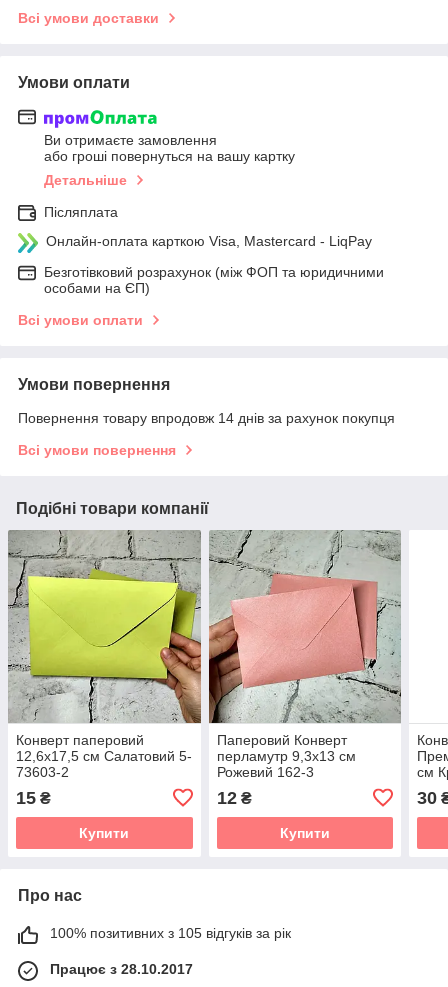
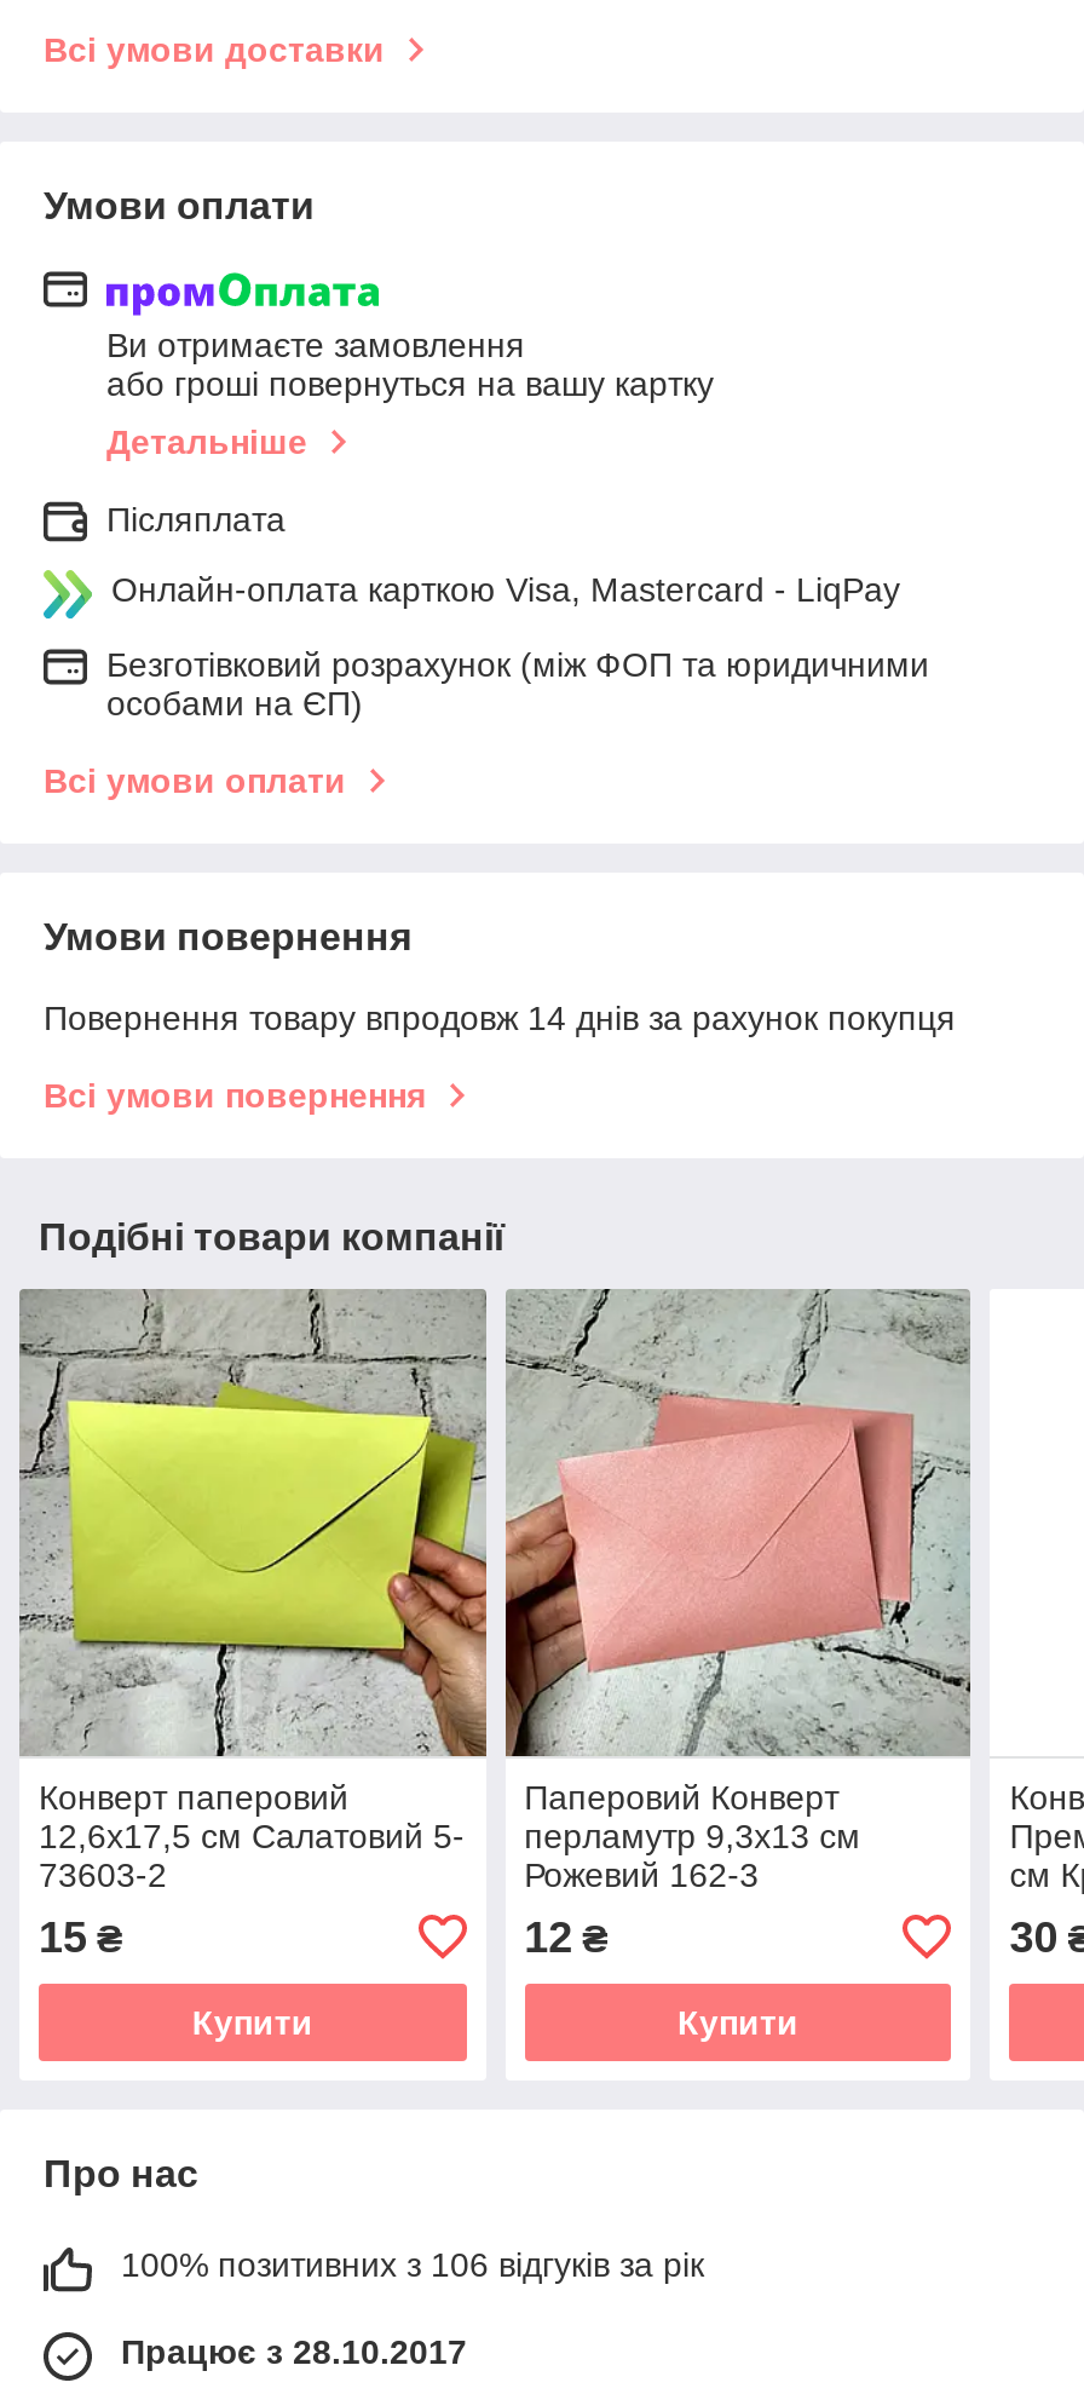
[50,925,291,941] 100% позитивних з 105 відгуків за рік -> [121,2244,704,2283] 100% позитивних з 106 відгуків за рік

